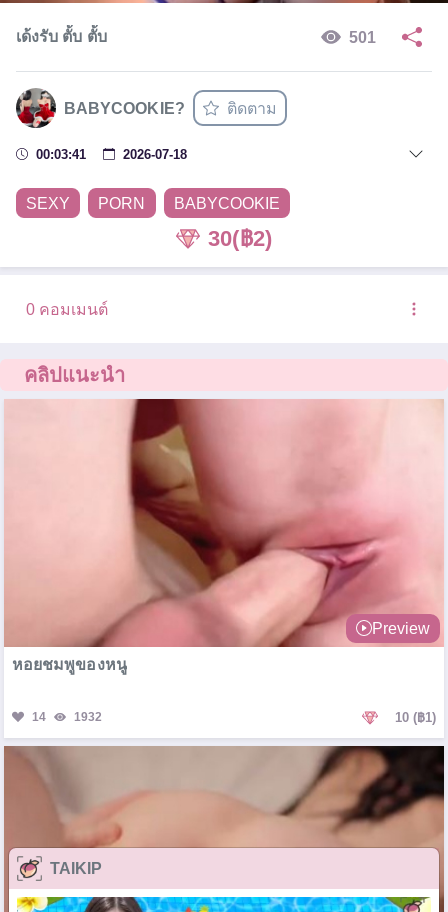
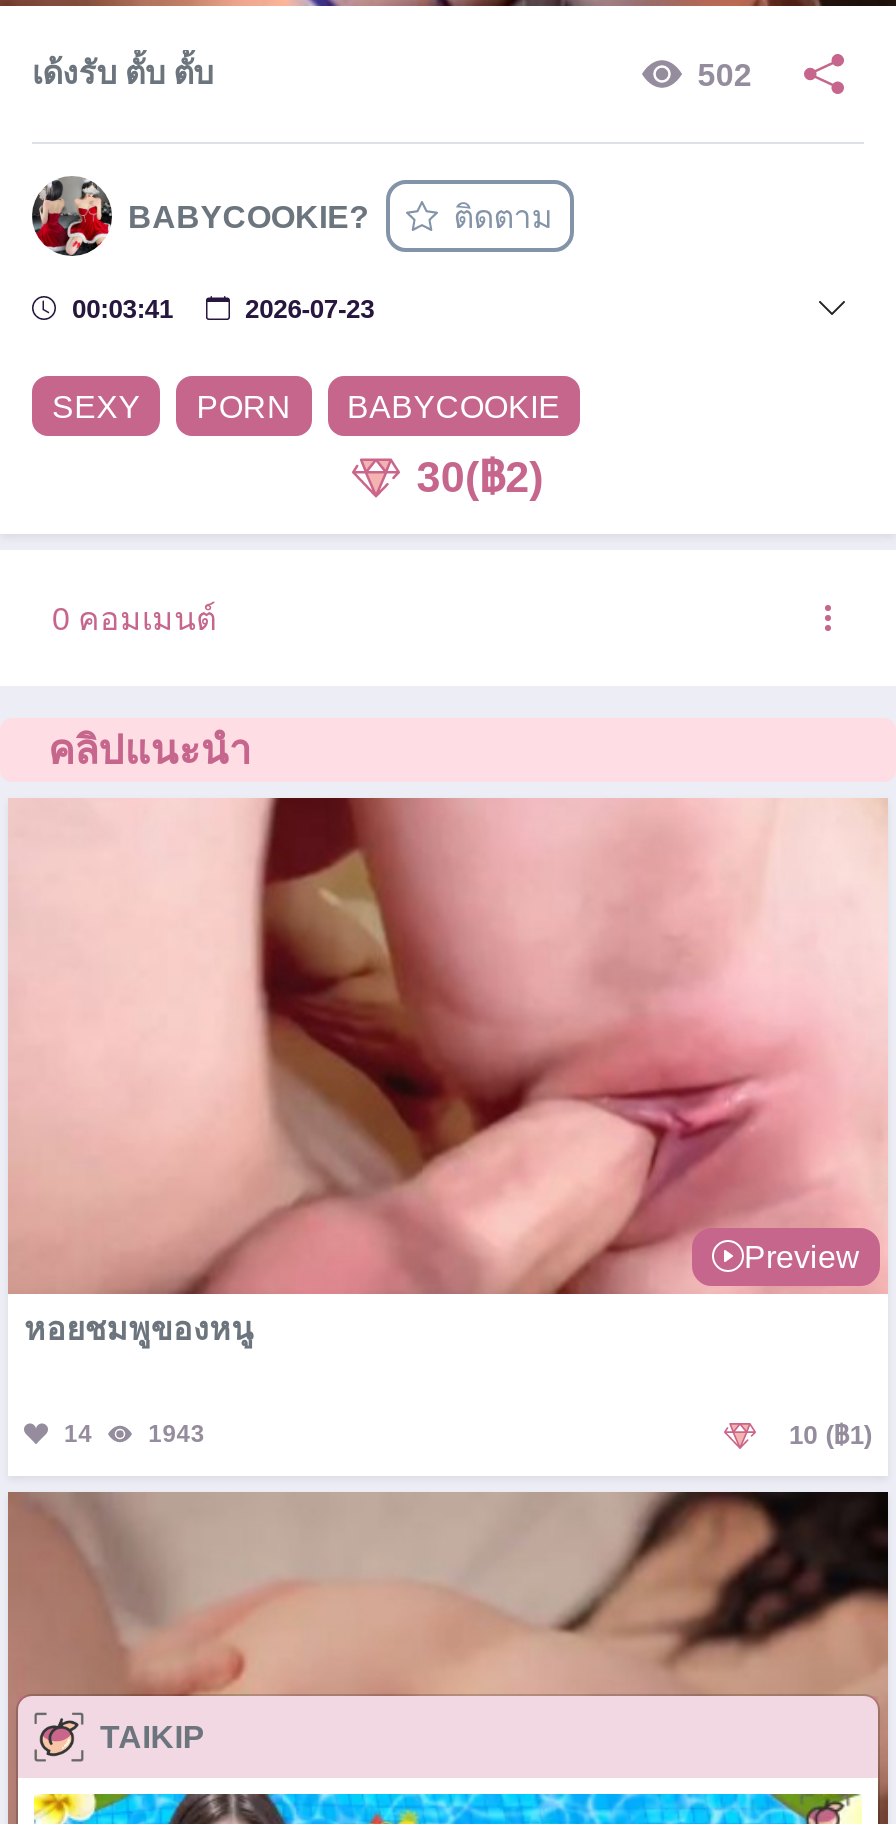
[349,28,376,45] 501 -> [698,57,752,91] 502
[122,146,187,161] 2026-07-18 -> [245,293,374,323] 2026-07-23
[32,709,102,723] 14 1932 -> [64,1419,205,1447] 14 1943

